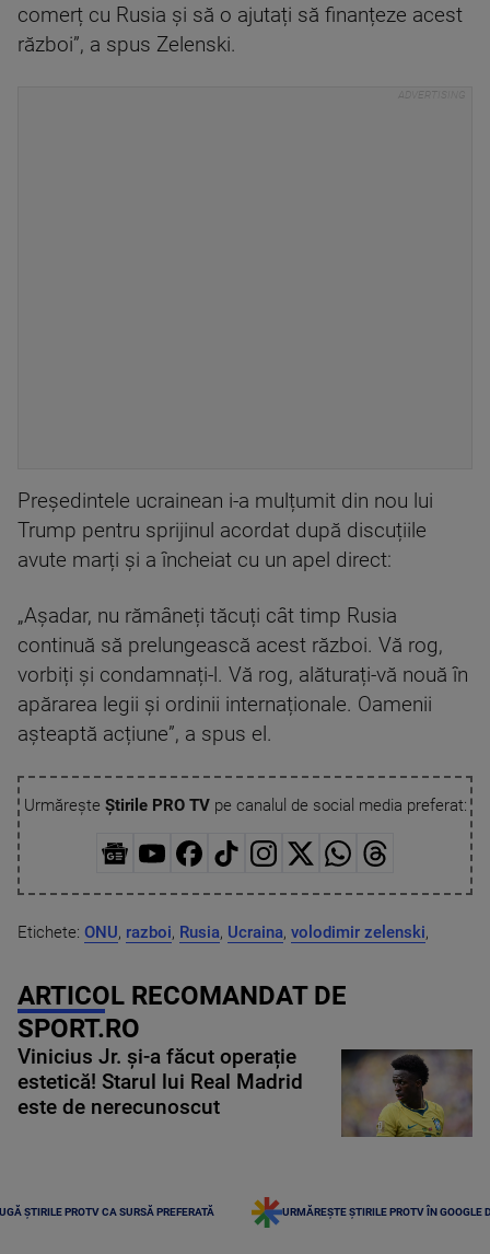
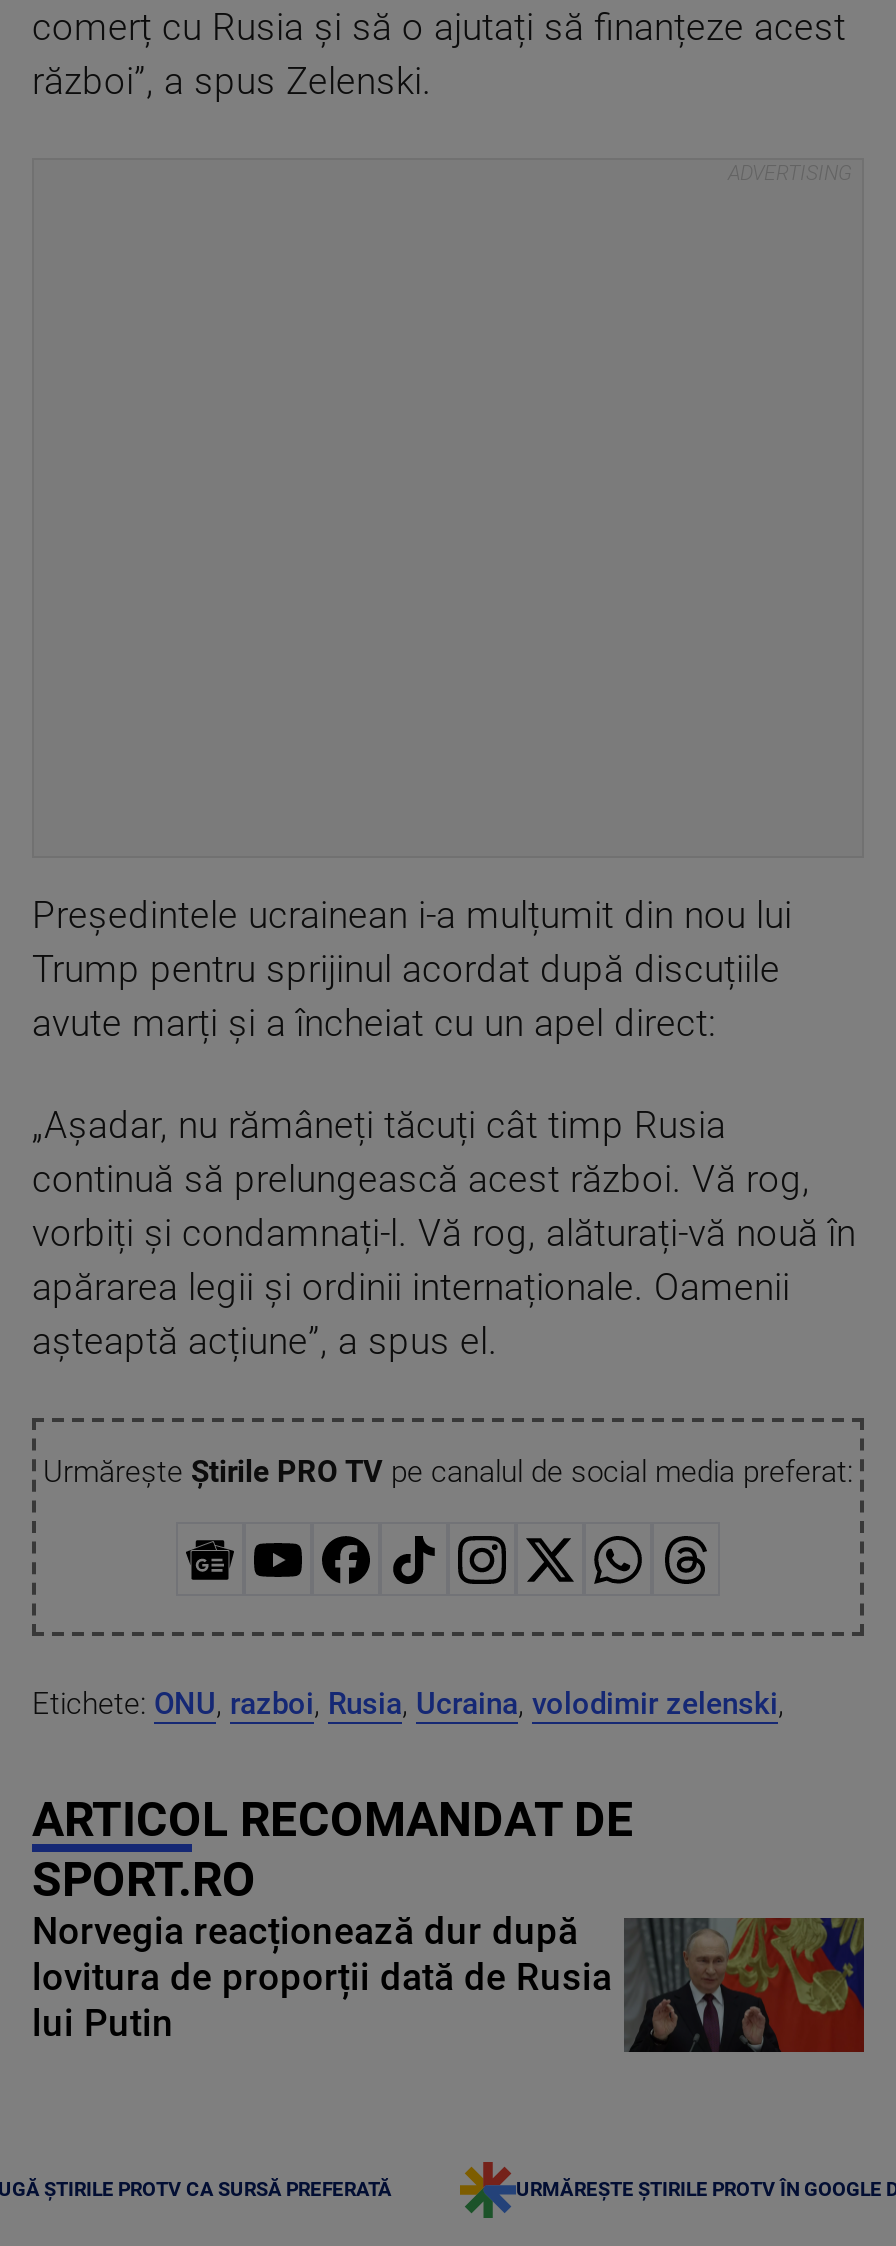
[17,1045,474,1138] [image] | Vinicius Jr. și-a făcut operație | estetică! Starul lui Real Madrid | este de nerecunoscut -> [32,1910,866,2054] [image] | Norvegia reacționează dur după | lovitura de proporții dată de Rusia | lui Putin

